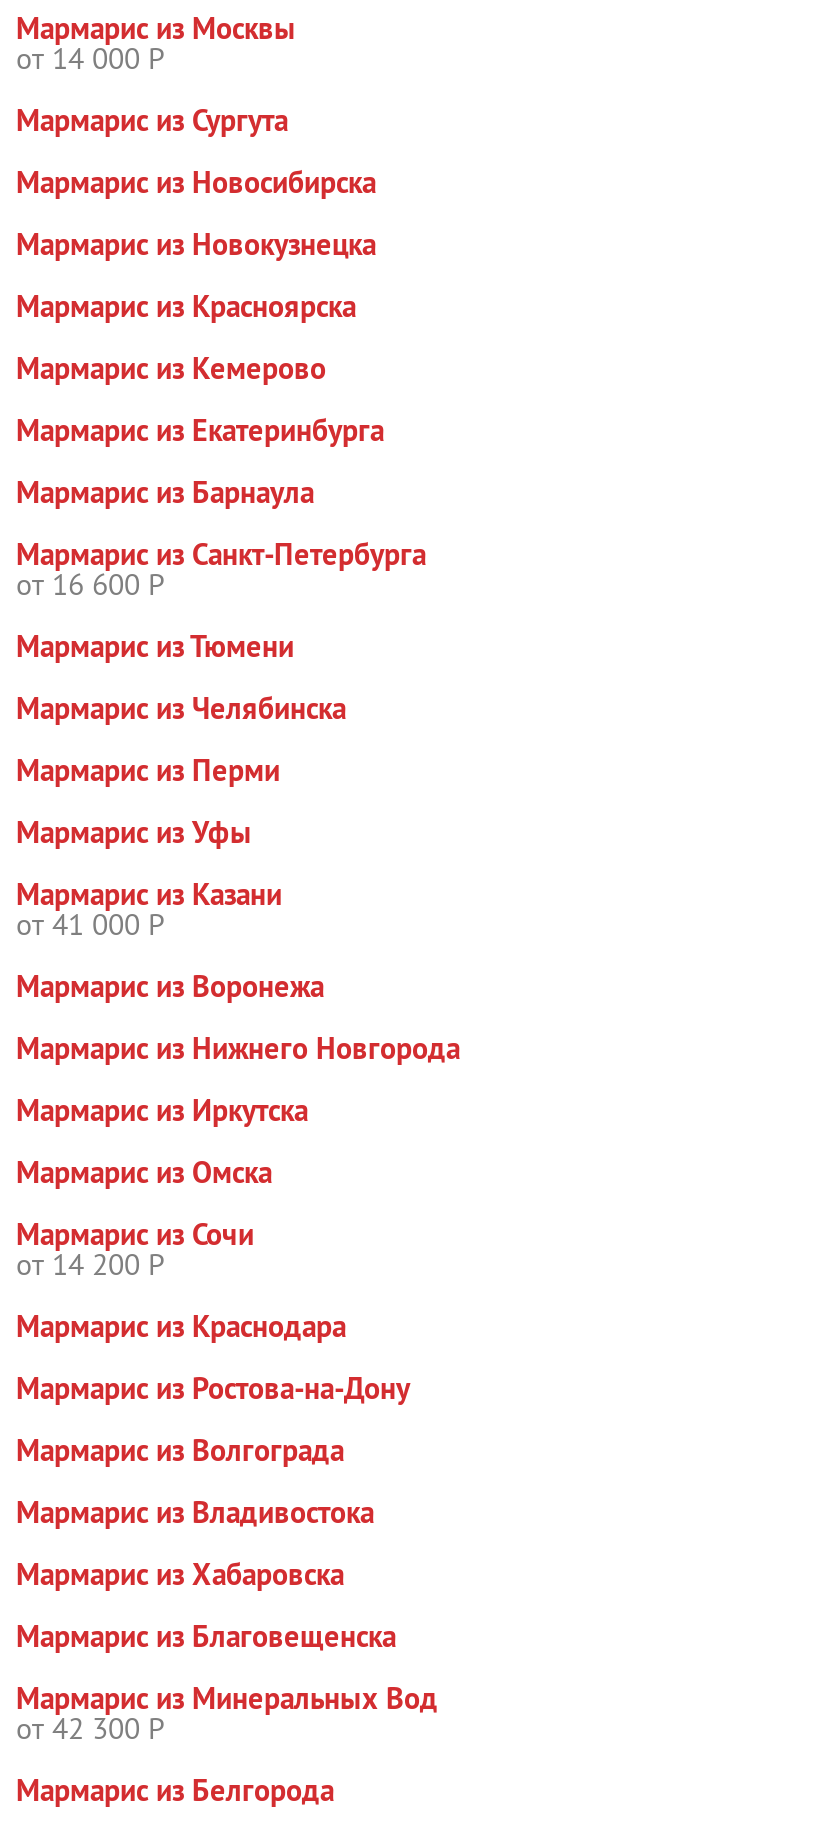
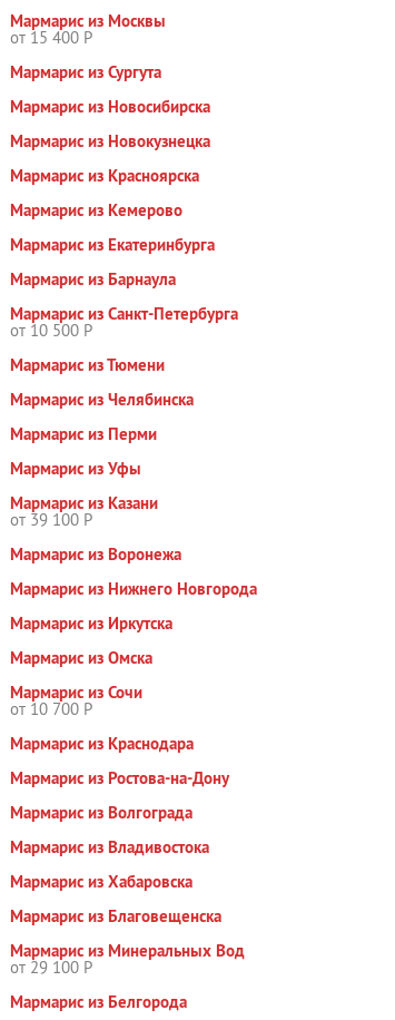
[16,39,164,77] от 14 000 Р -> [10,27,92,48] от 15 400 Р
[16,565,164,603] от 16 600 Р -> [10,320,92,341] от 10 500 Р
[16,905,164,943] от 41 000 Р -> [10,509,92,530] от 39 100 Р
[16,1245,164,1283] от 14 200 Р -> [10,698,92,719] от 10 700 Р
[16,1709,164,1747] от 42 300 Р -> [10,957,92,978] от 29 100 Р

